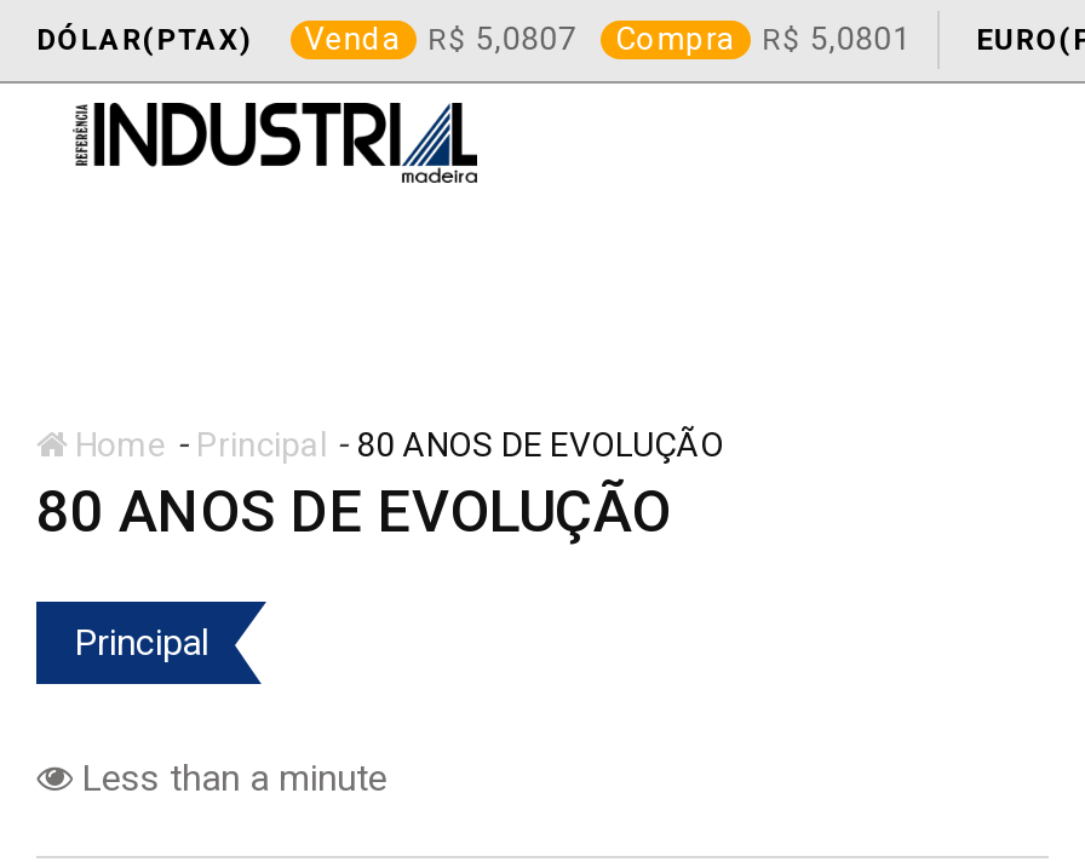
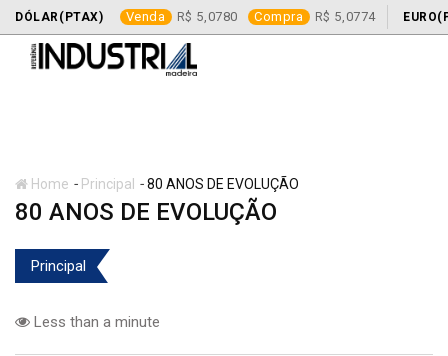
[476,21,735,57] 5,0807 Compra -> [196,9,304,24] 5,0780 Compra
[810,21,911,57] 5,0801 -> [334,9,376,24] 5,0774

